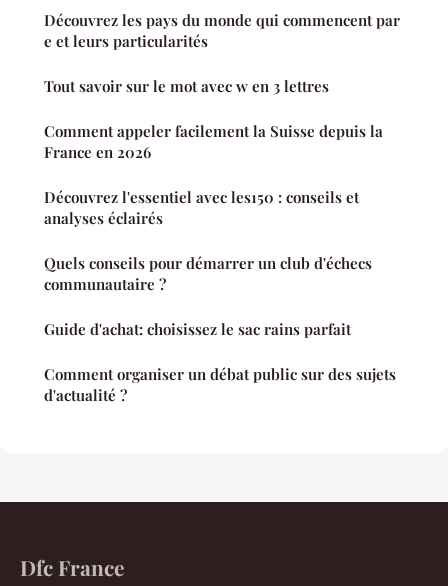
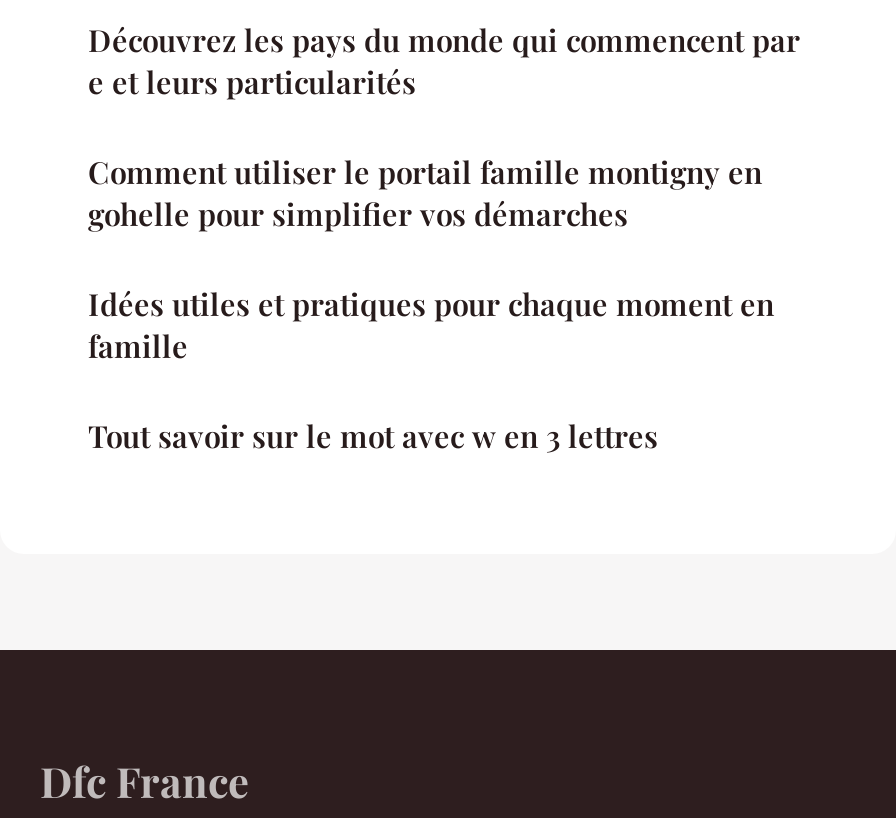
none -> [88,152,774,366] Comment utiliser le portail famille montigny en | gohelle pour simplifier vos démarches | Idées utiles et pratiques pour chaque moment en | famille
moved [44,76,329,96] -> [88,416,658,456]: Tout savoir sur le mot avec w en 3 lettres
[44,121,396,405] Comment appeler facilement la Suisse depuis la | France en 2026 | Découvrez l'essentiel avec les150 : conseils et | analyses éclairés | Quels conseils pour démarrer un club d'échecs | communautaire ? | Guide d'achat: choisissez le sac rains parfait | Comment organiser un débat public sur des sujets | d'actualité ? -> none

